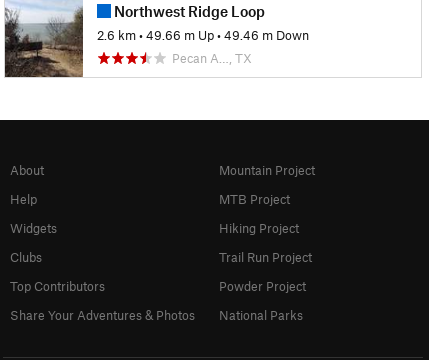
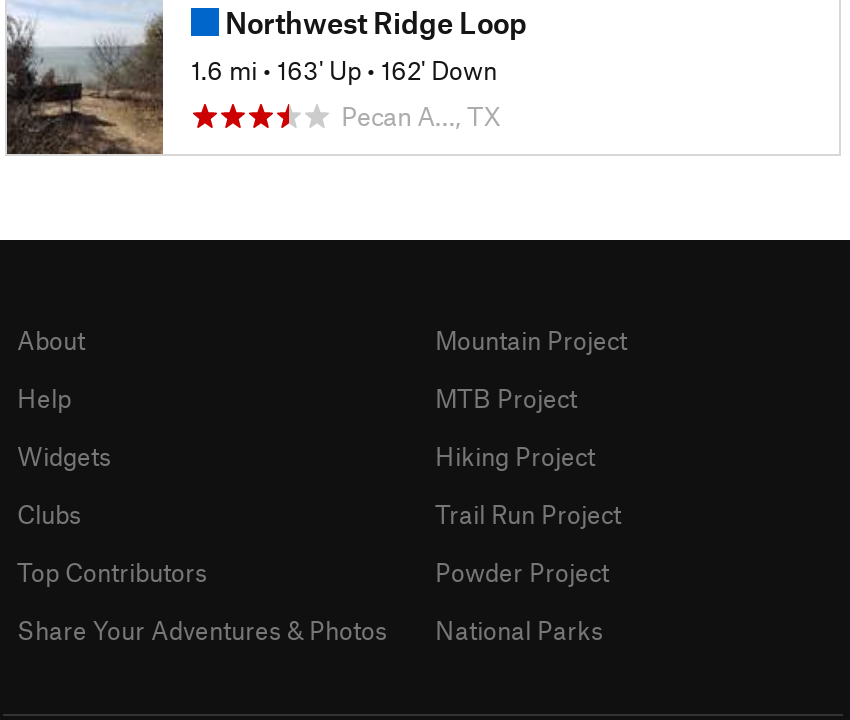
[97,27,309,43] 2.6 km • 49.66 m Up • 49.46 m Down -> [191,54,497,86] 1.6 mi • 163' Up • 162' Down

